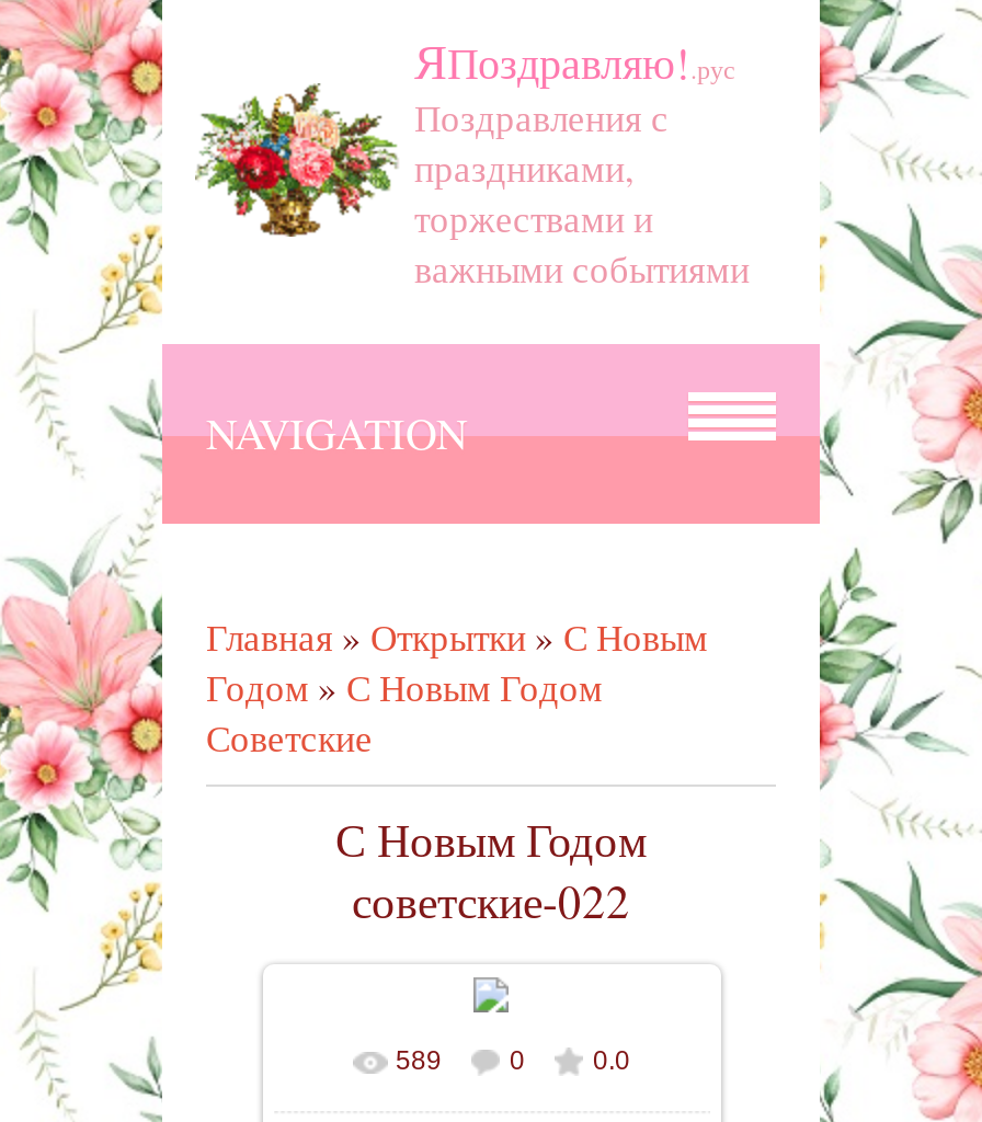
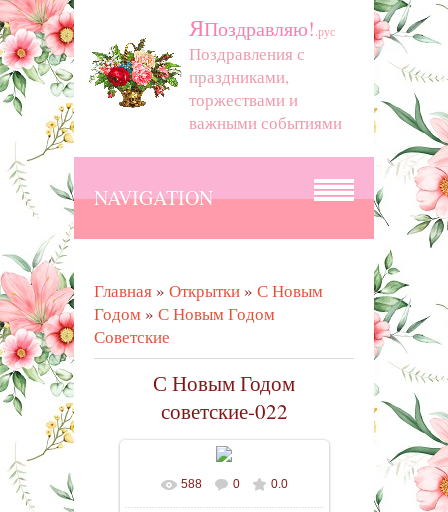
[396,1045,442,1076] 589 -> [180,477,201,491] 588

